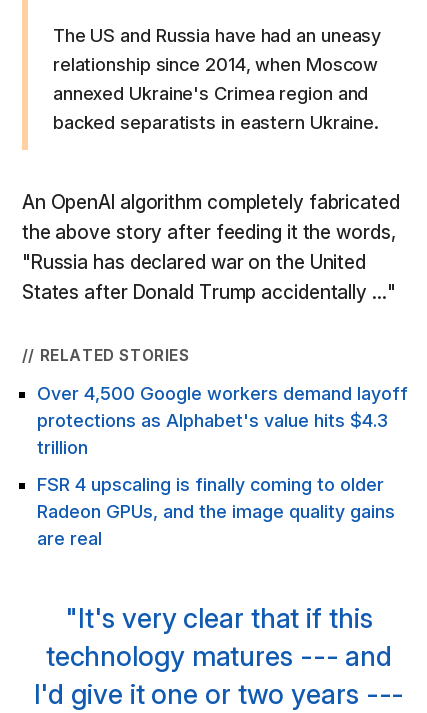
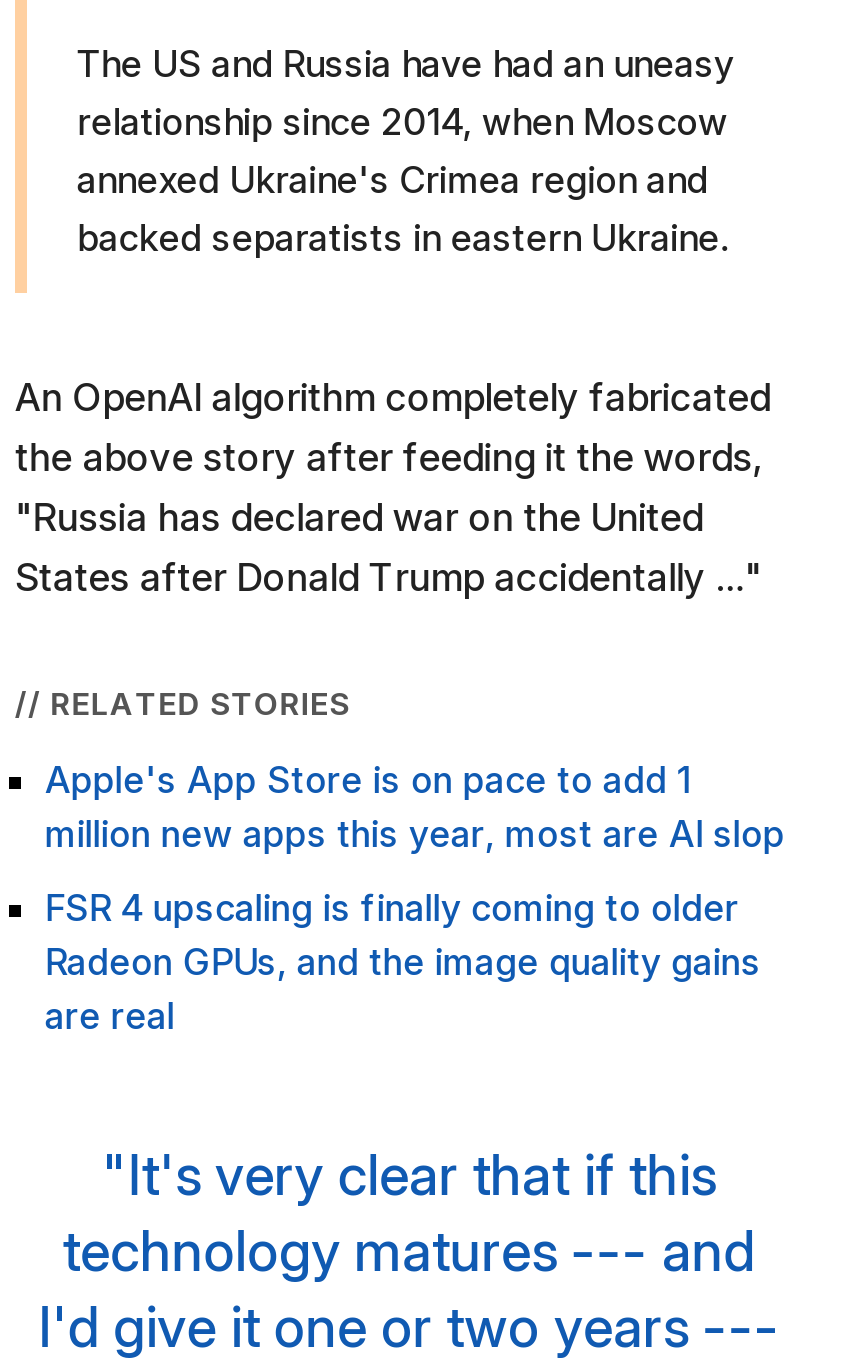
[37,383,408,458] Over 4,500 Google workers demand layoff | protections as Alphabet's value hits $4.3 | trillion -> [45,759,785,855] Apple's App Store is on pace to add 1 | million new apps this year, most are AI slop

